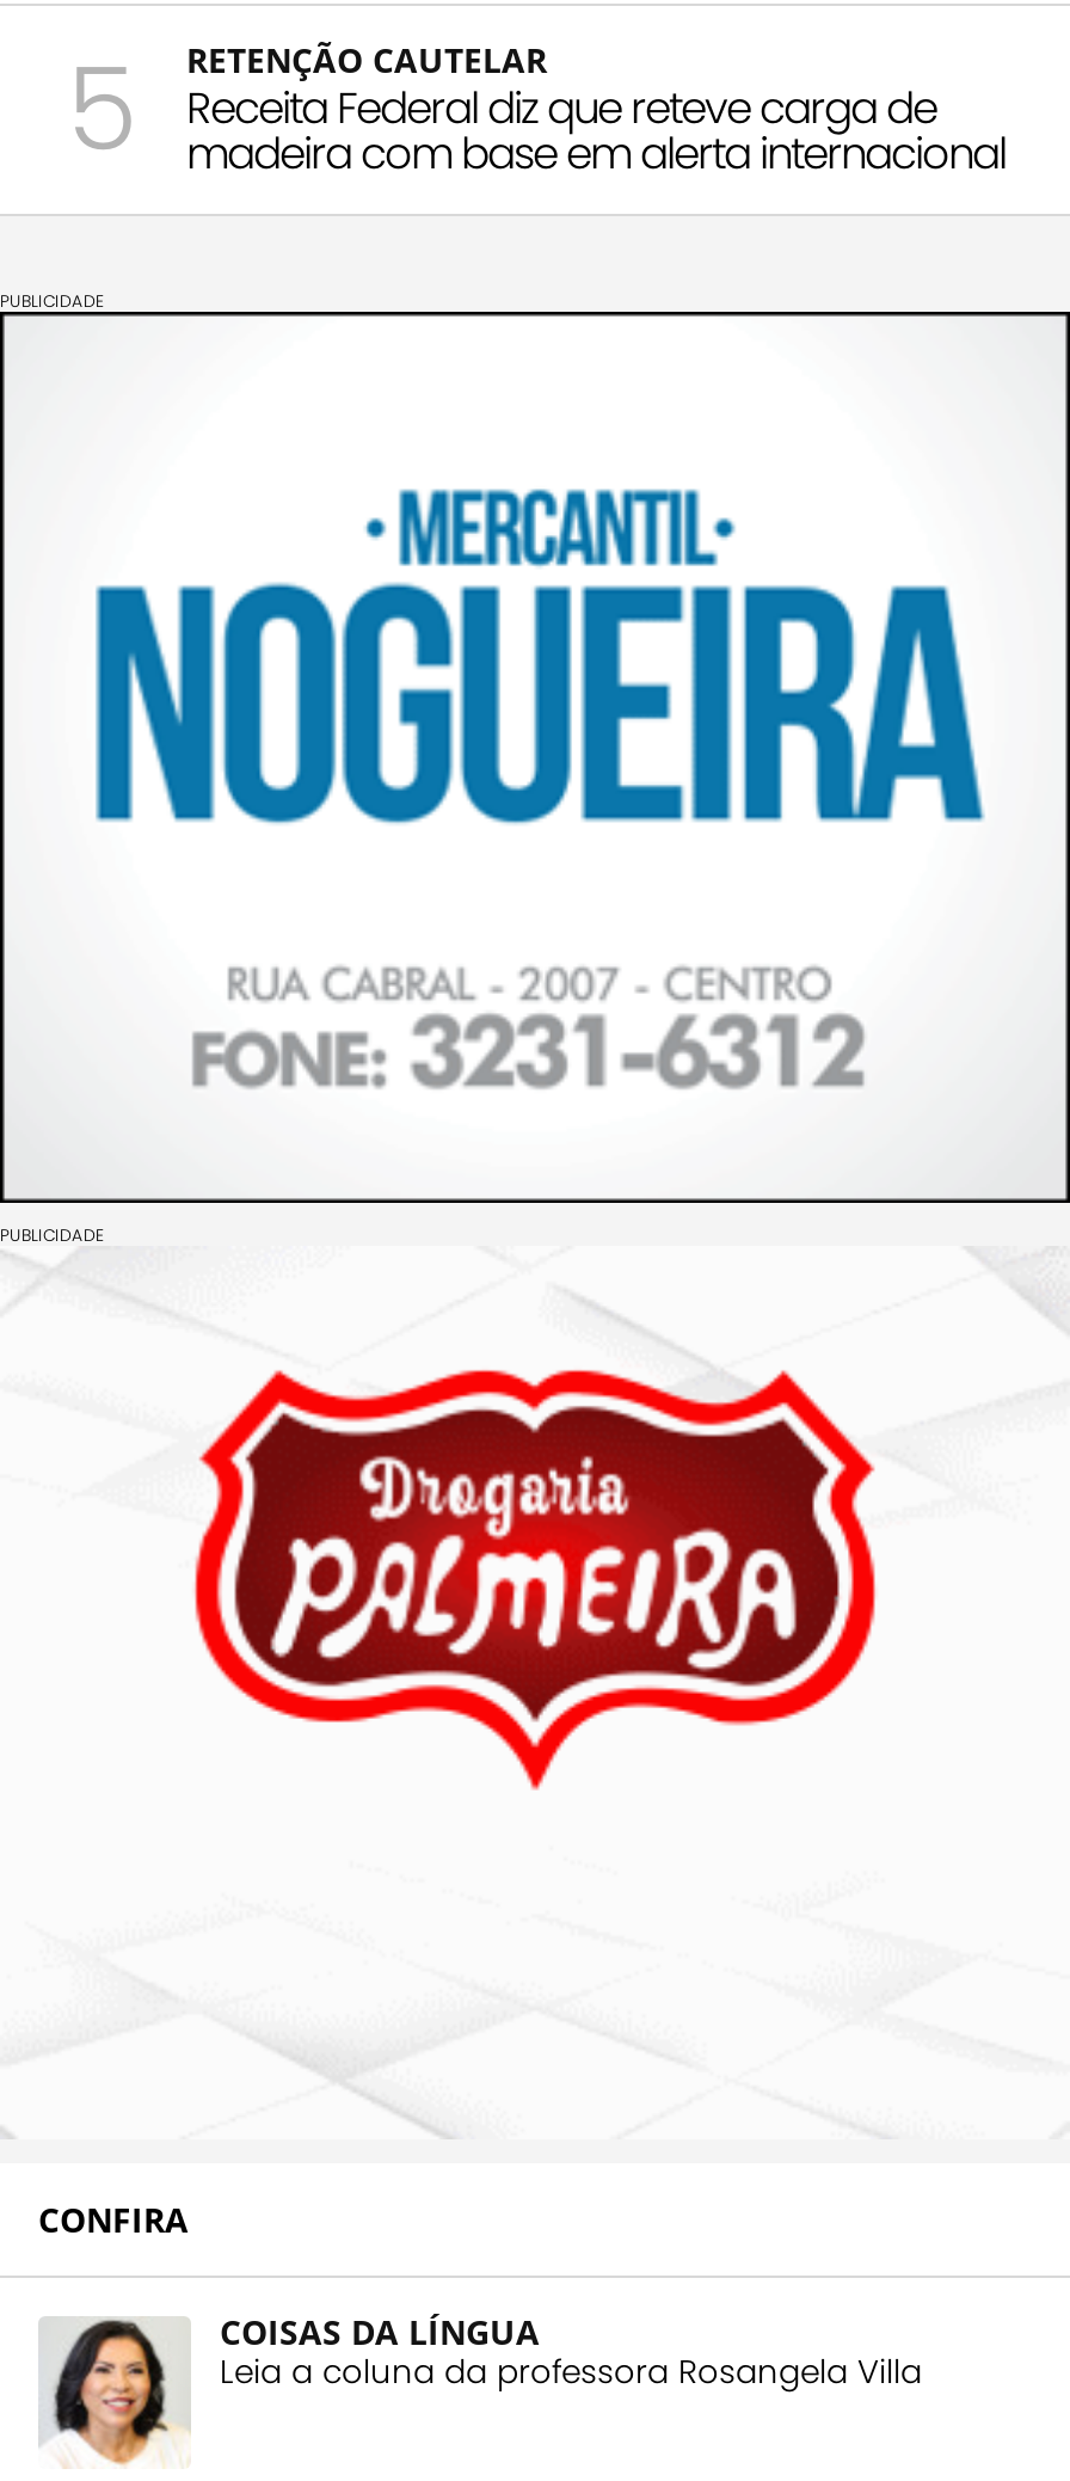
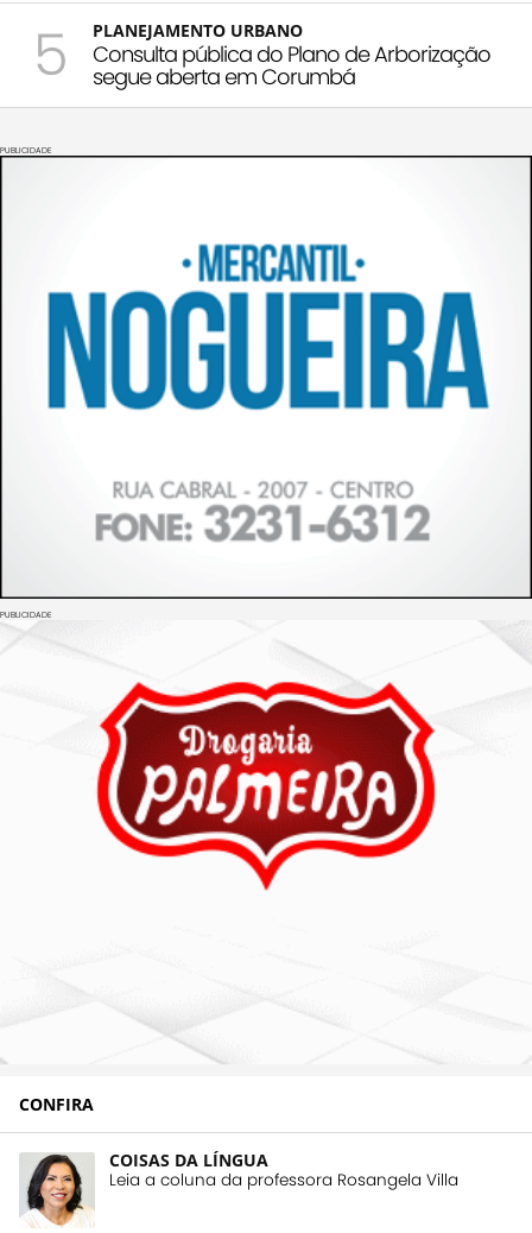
[186,37,1006,183] RETENÇÃO CAUTELAR | Receita Federal diz que reteve carga de | madeira com base em alerta internacional -> [93,19,490,91] PLANEJAMENTO URBANO | Consulta pública do Plano de Arborização | segue aberta em Corumbá

